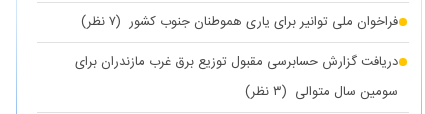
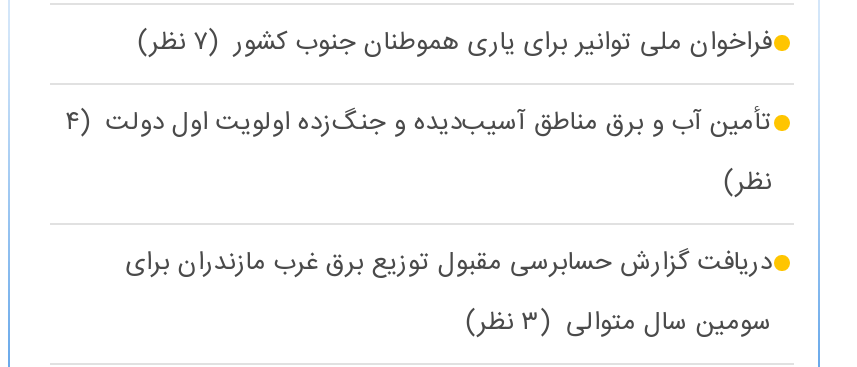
none -> [66,100,772,204] تأمین آب و برق مناطق آسیب‌دیده و جنگ‌زده اولویت اول دولت (۴ | نظر)

